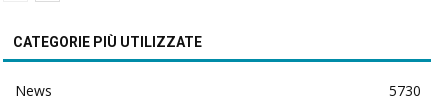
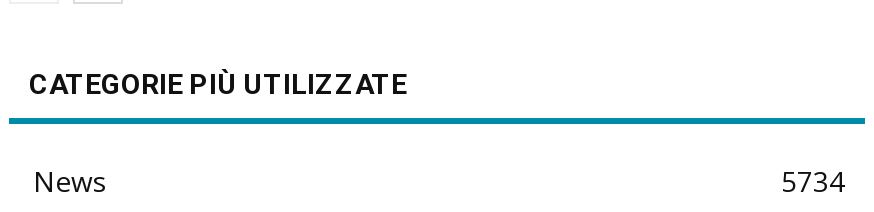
[389,81,421,100] 5730 -> [781,162,845,200] 5734

